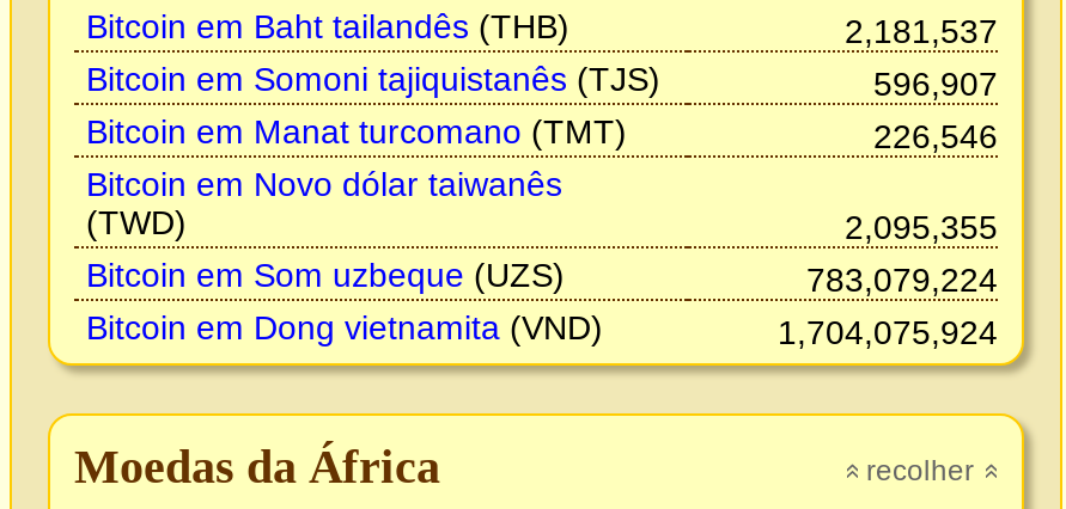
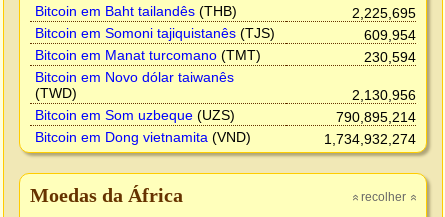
[845,12,998,50] 2,181,537 -> [352,5,416,21] 2,225,695
[873,65,998,103] 596,907 -> [364,27,416,43] 609,954
[873,117,998,155] 226,546 -> [364,49,416,65] 230,594
[845,208,998,246] 2,095,355 -> [352,87,416,103] 2,130,956
[806,260,998,299] 783,079,224 -> [336,109,416,125] 790,895,214
[778,313,998,351] 1,704,075,924 -> [324,131,416,147] 1,734,932,274

